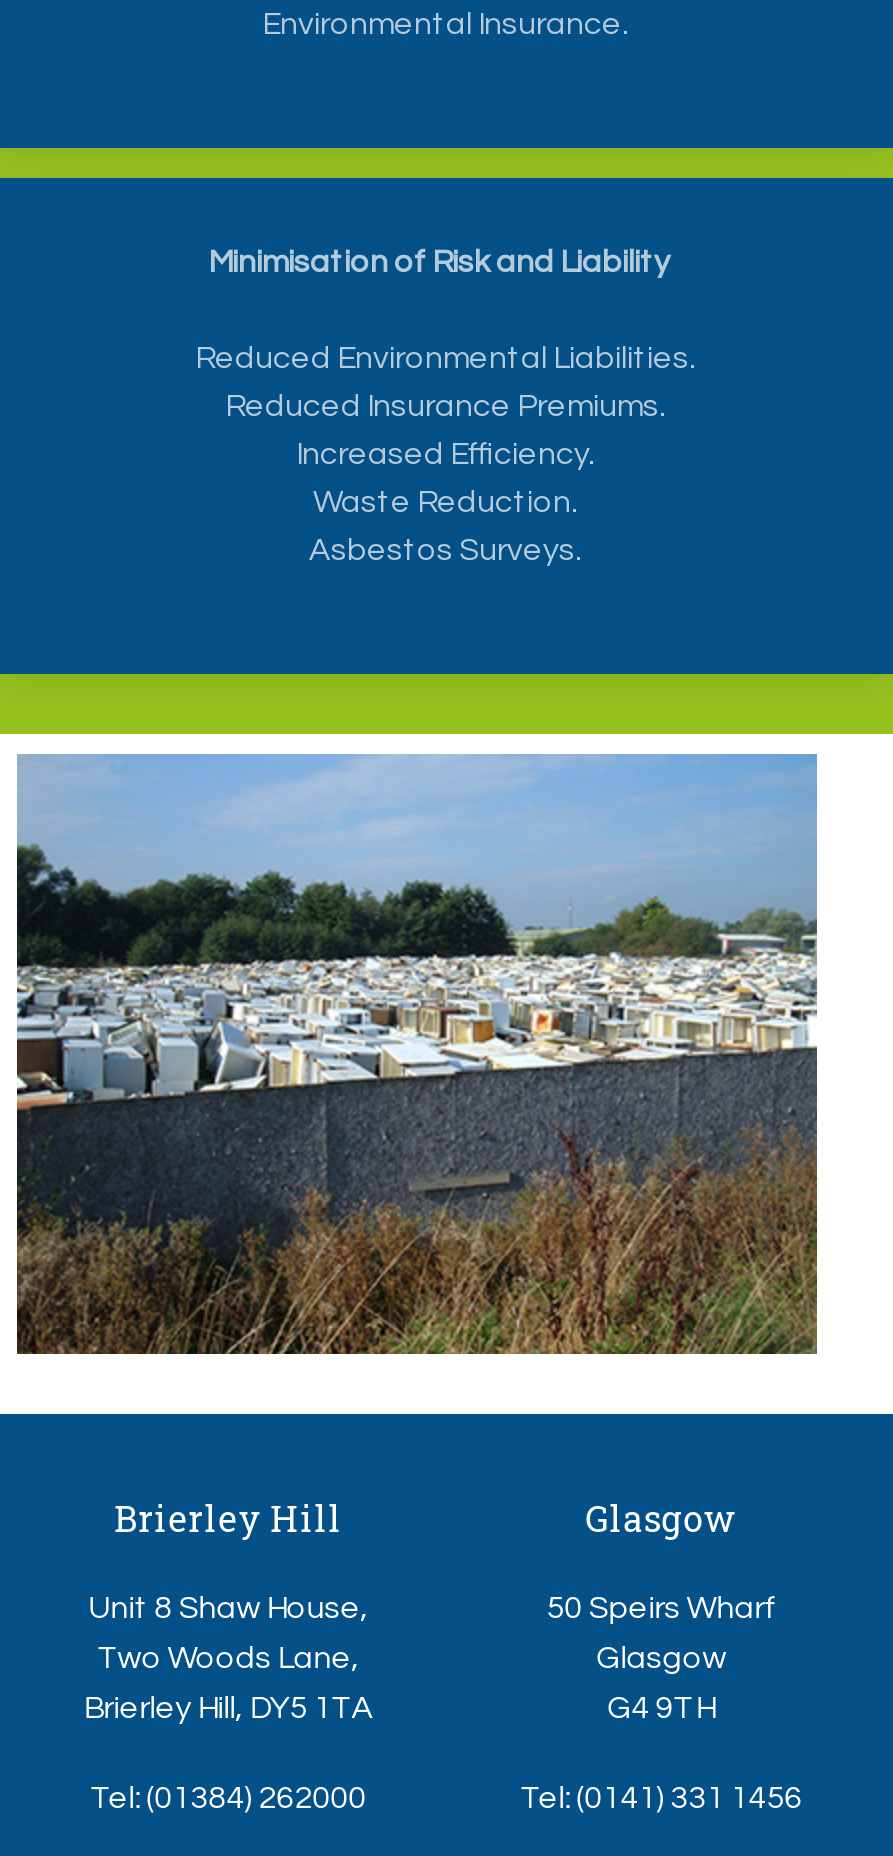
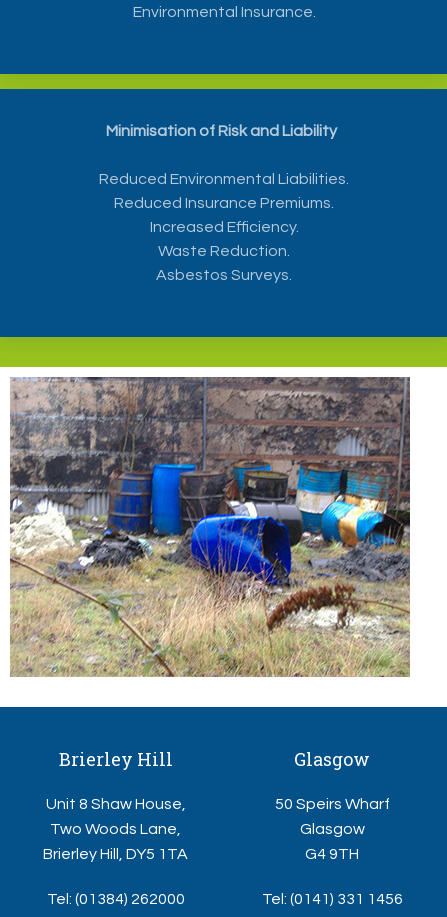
[15,752,819,1356] [image] -> [9,376,411,677] [image]

